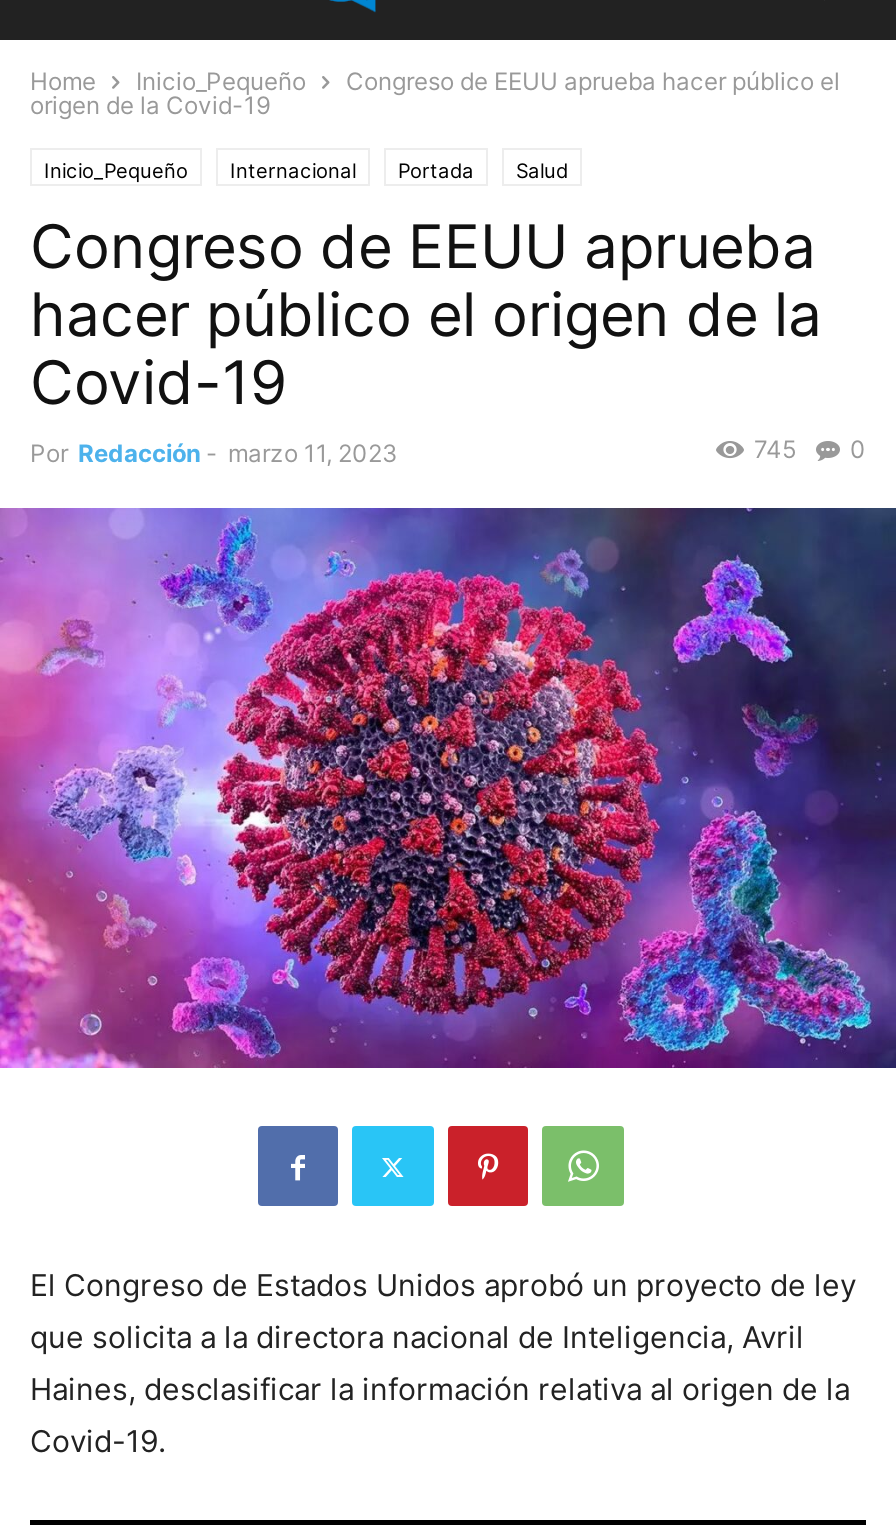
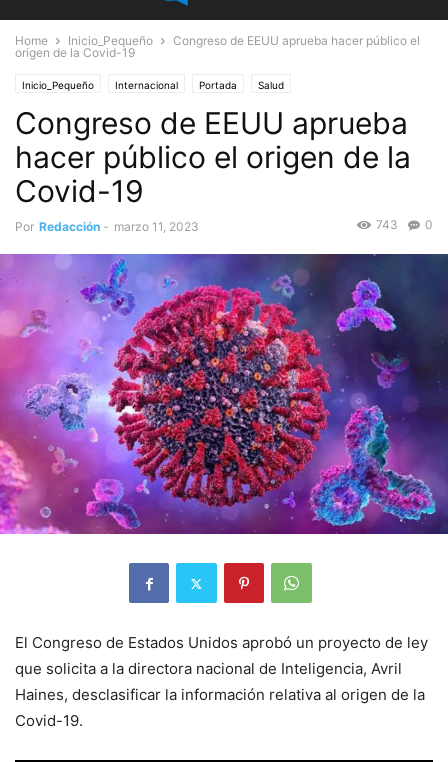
[754,434,866,464] 745 0 -> [376,217,433,232] 743 0

